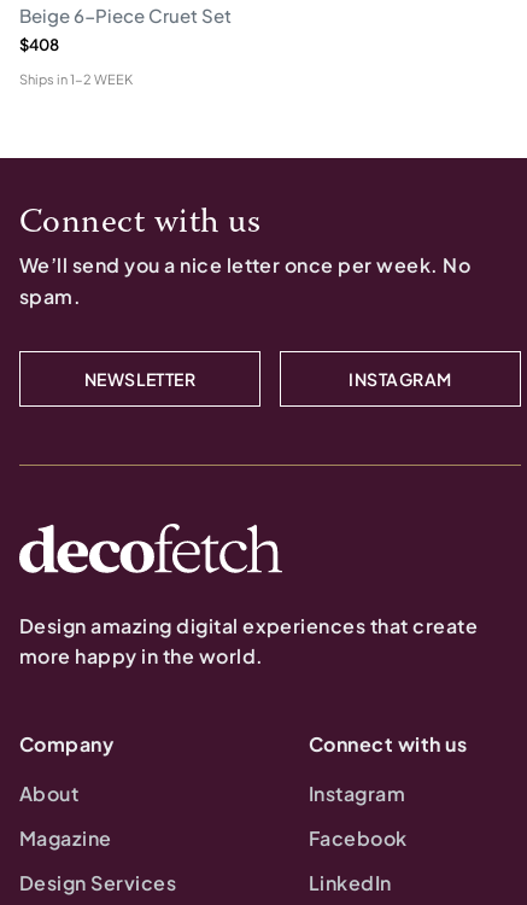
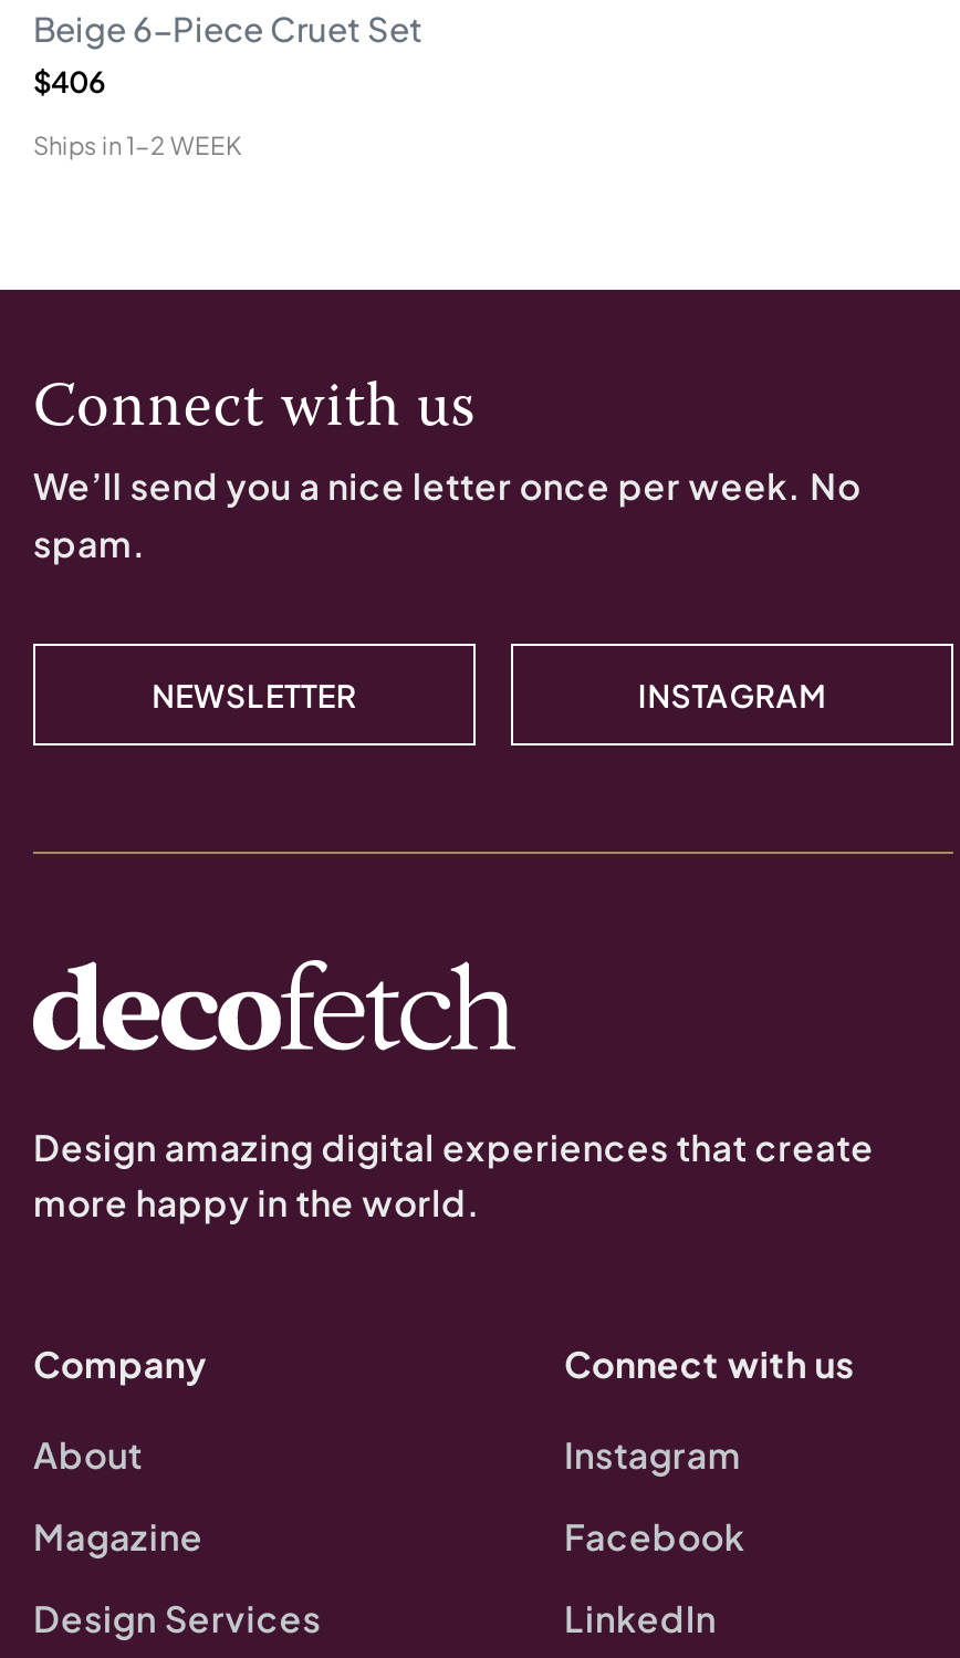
[19,35,59,54] $408 -> [33,64,106,99] $406

